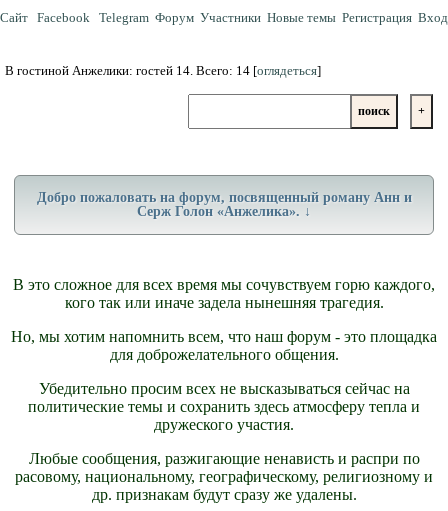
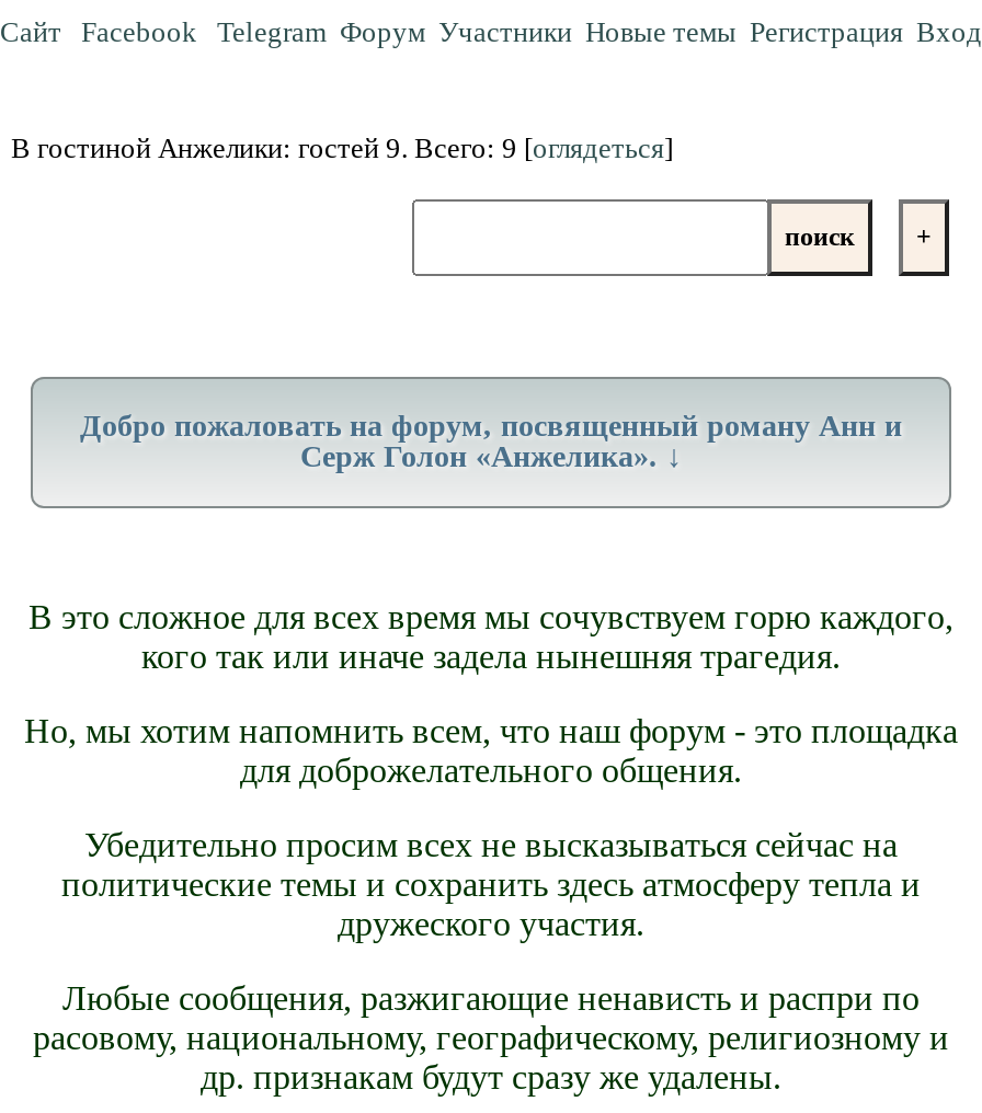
[5,63,321,78] В гостиной Анжелики: гостей 14. Всего: 14 [оглядеться] -> [11,131,673,164] В гостиной Анжелики: гостей 9. Всего: 9 [оглядеться]

